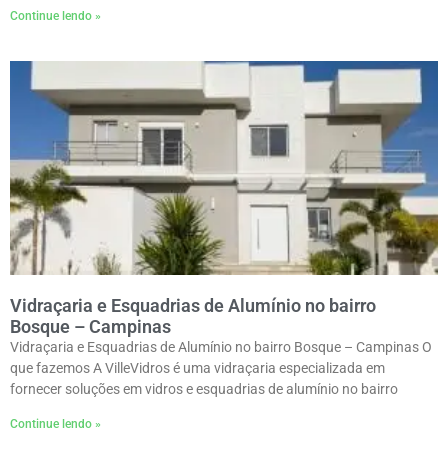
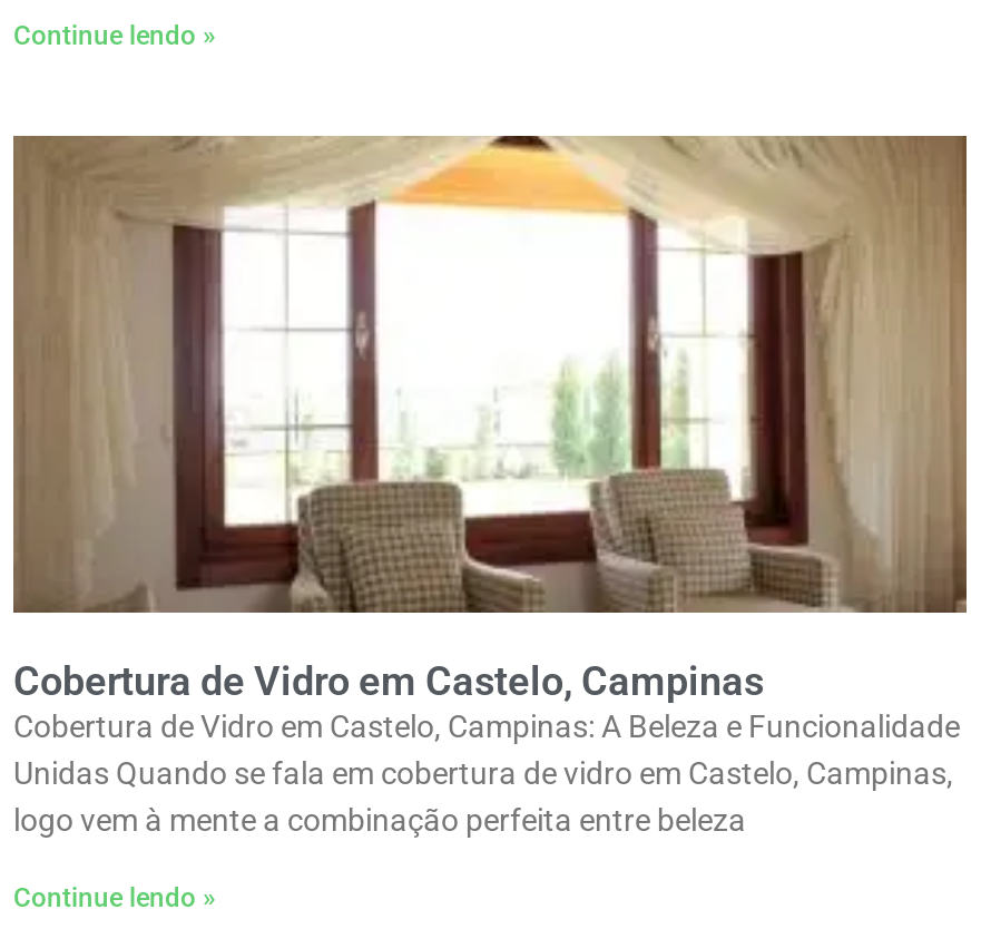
[10,60,439,397] [image] | Vidraçaria e Esquadrias de Alumínio no bairro | Bosque – Campinas | Vidraçaria e Esquadrias de Alumínio no bairro Bosque – Campinas O | que fazemos A VilleVidros é uma vidraçaria especializada em | fornecer soluções em vidros e esquadrias de alumínio no bairro -> [13,134,969,839] [image] | Cobertura de Vidro em Castelo, Campinas | Cobertura de Vidro em Castelo, Campinas: A Beleza e Funcionalidade | Unidas Quando se fala em cobertura de vidro em Castelo, Campinas, | logo vem à mente a combinação perfeita entre beleza

